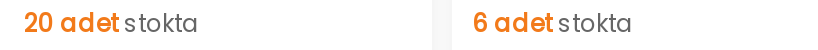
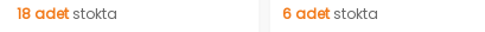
[24,5,200,39] 20 adet stokta -> [17,3,117,23] 18 adet stokta

